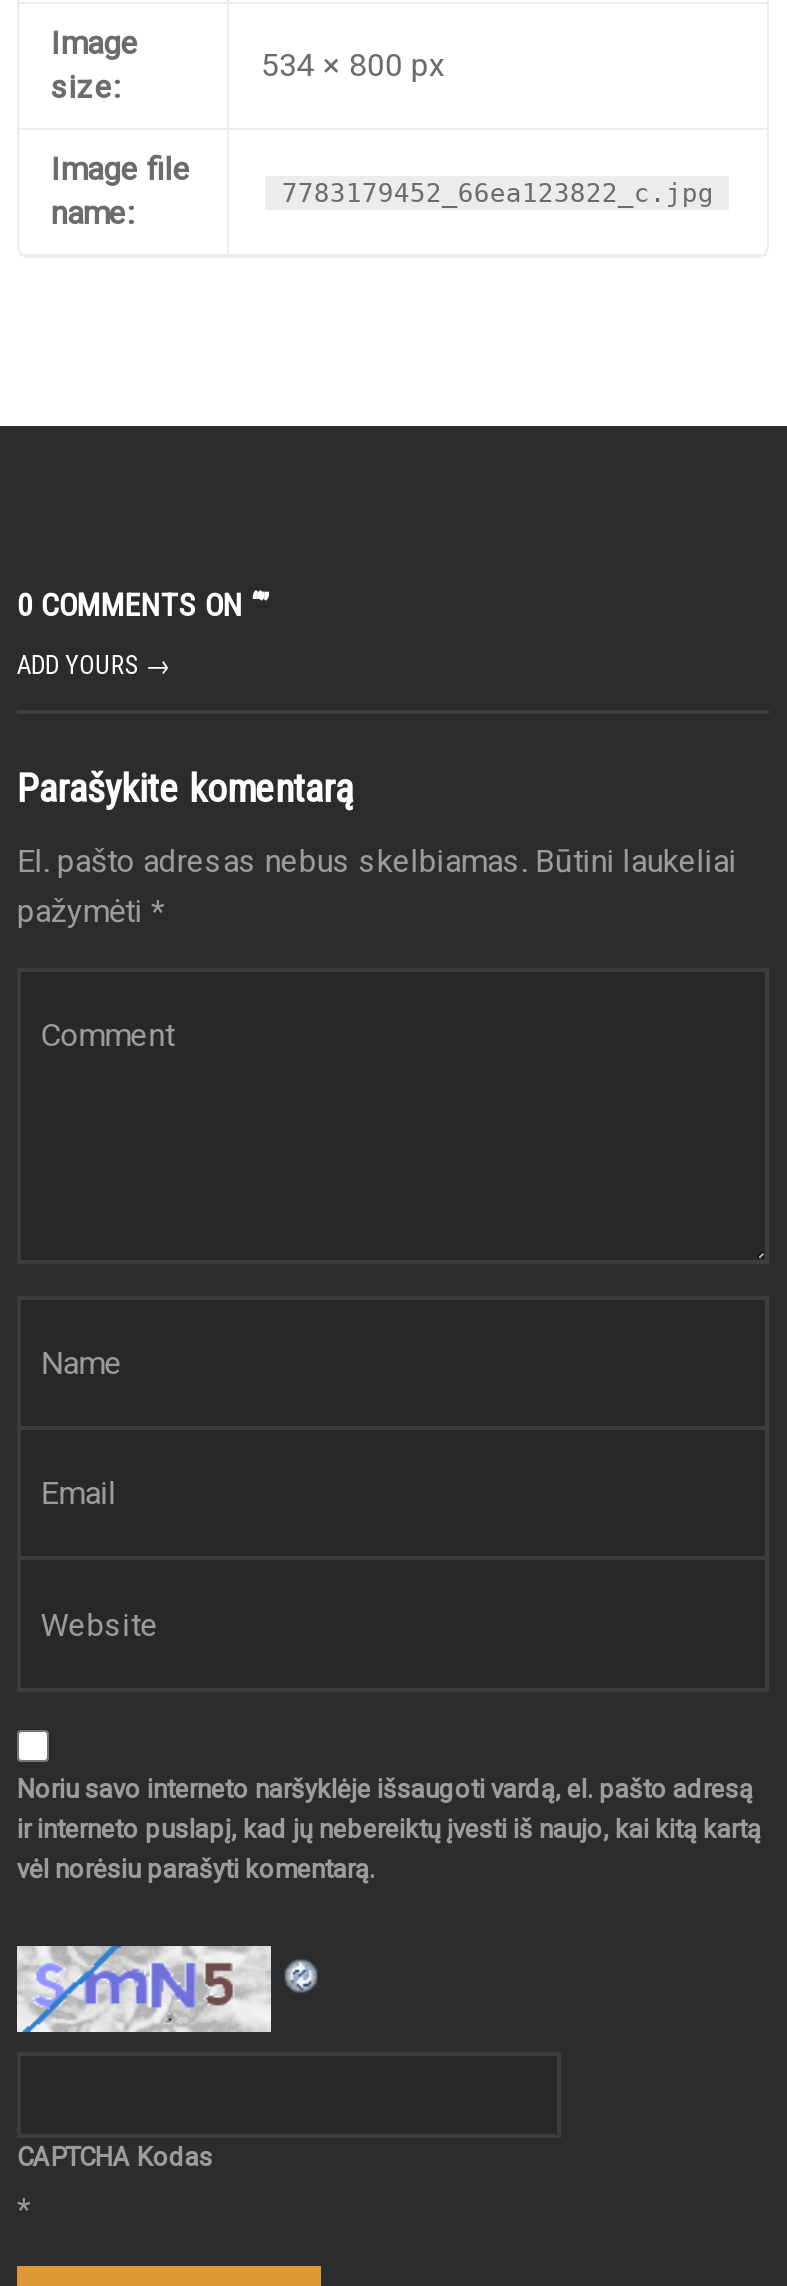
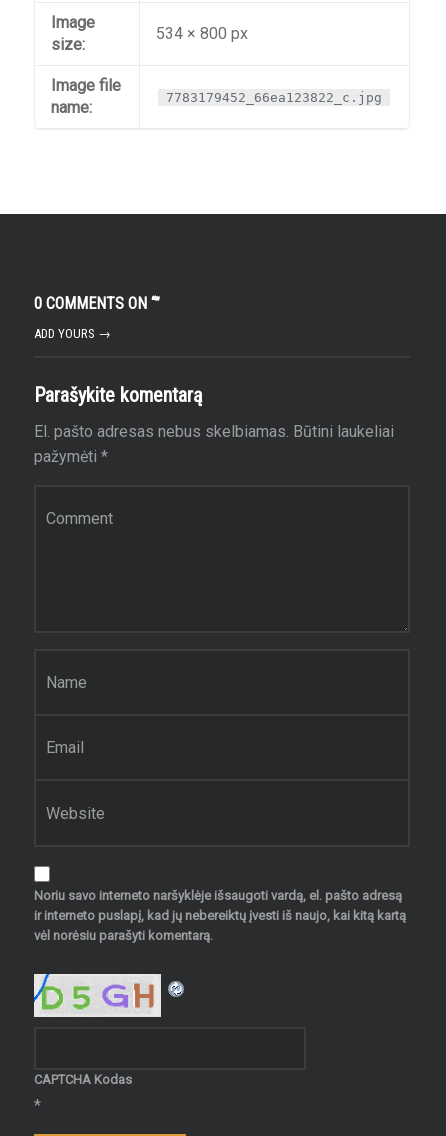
[15,1944,257,2034] [image] -> [33,973,155,1018] [image]

